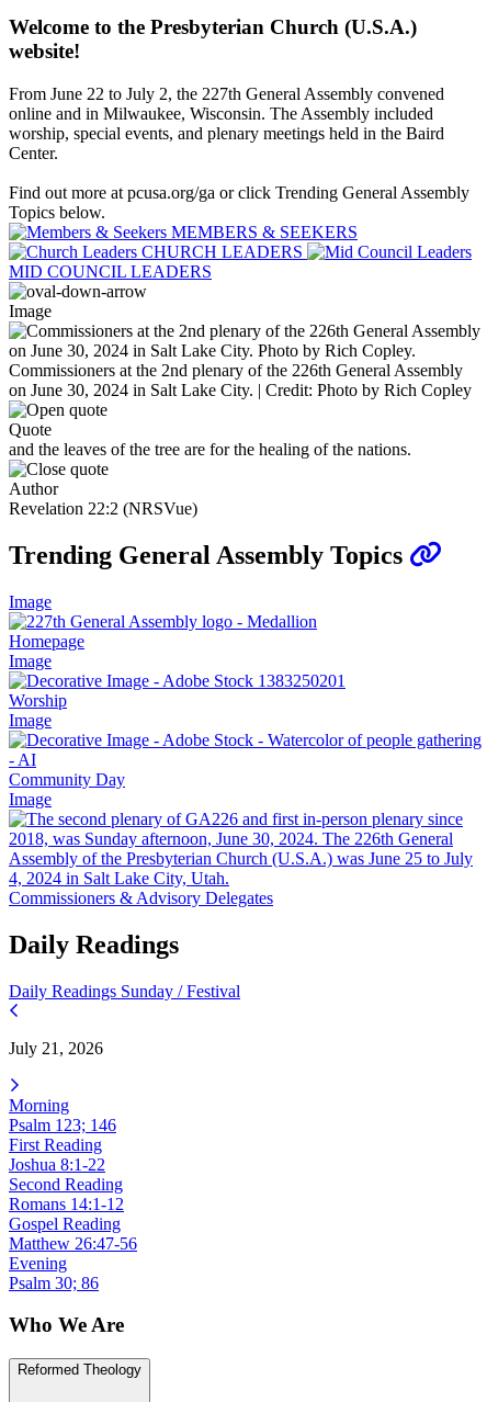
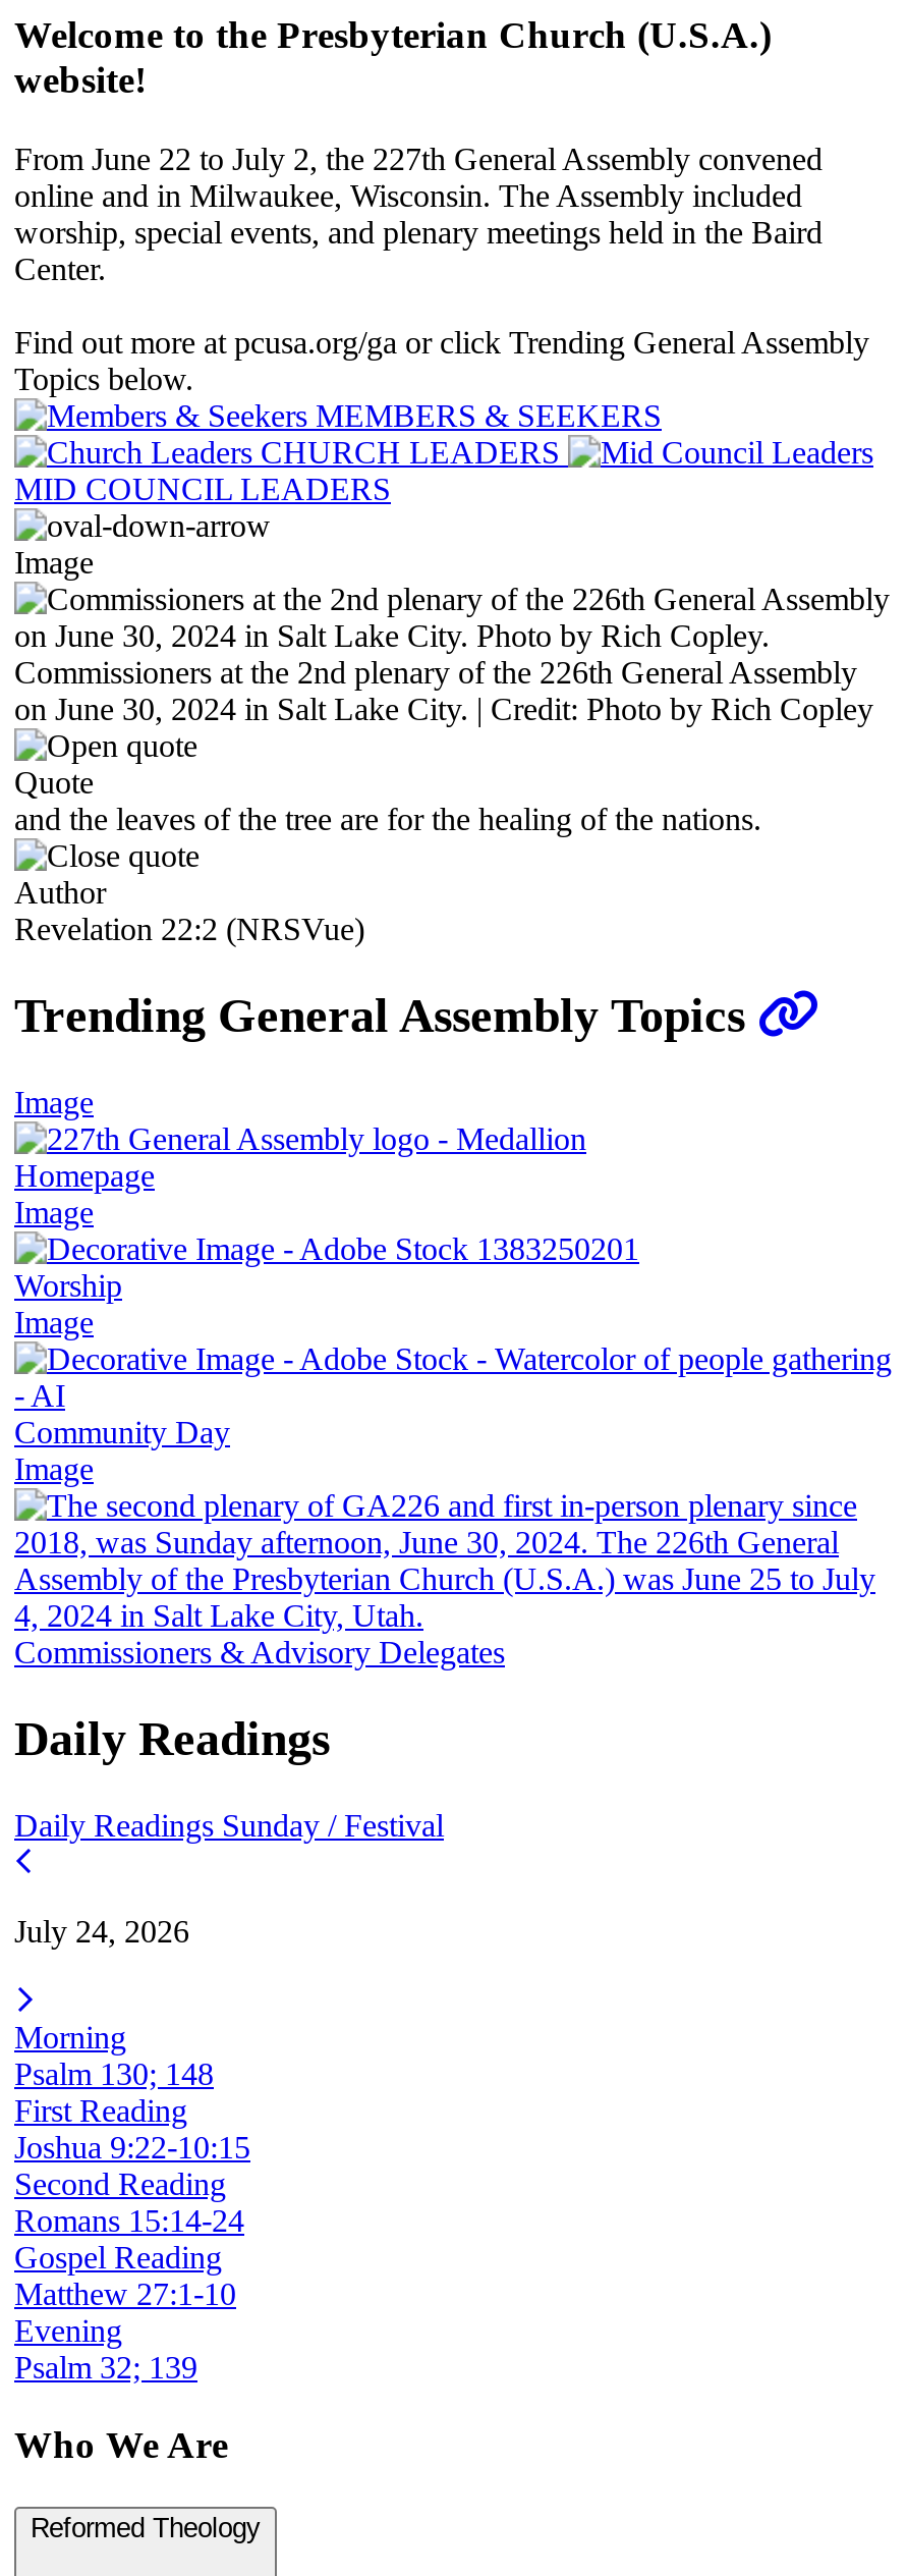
[9,1039,103,1057] July 21, 2026 -> [14,1913,189,1948] July 24, 2026
[9,1115,116,1134] Psalm 123; 146 -> [14,2056,214,2091] Psalm 130; 148
[9,1155,105,1173] Joshua 8:1-22 -> [14,2129,250,2164] Joshua 9:22-10:15
[9,1194,124,1213] Romans 14:1-12 -> [14,2203,244,2237] Romans 15:14-24
[9,1234,137,1252] Matthew 26:47-56 -> [14,2276,236,2311] Matthew 27:1-10
[9,1273,99,1292] Psalm 30; 86 -> [14,2349,197,2384] Psalm 32; 139

